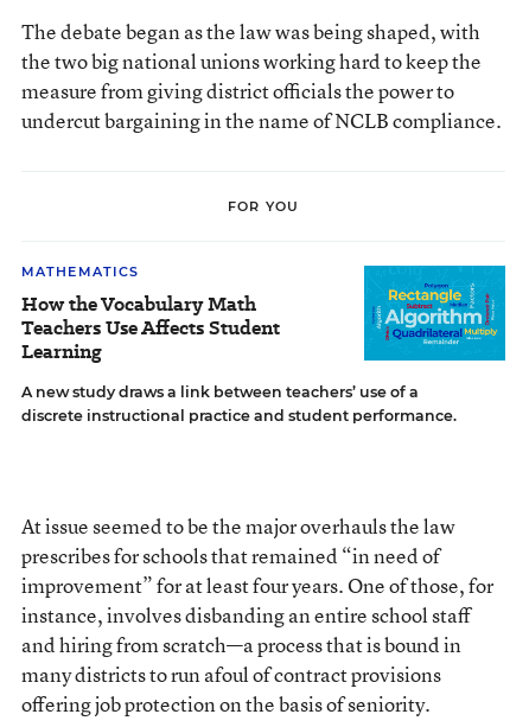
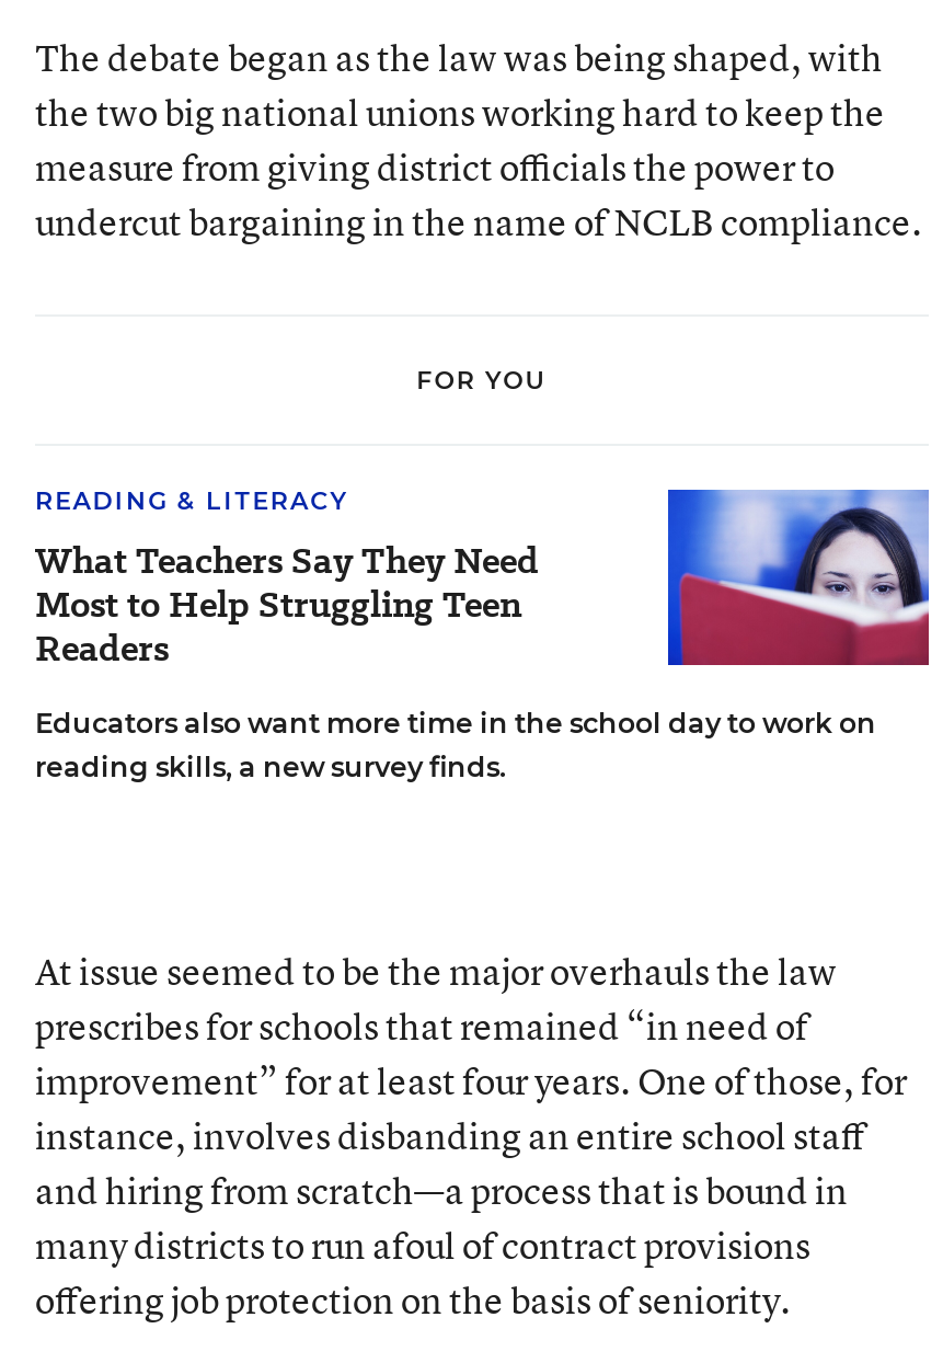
[21,263,280,365] MATHEMATICS | How the Vocabulary Math | Teachers Use Affects Student | Learning -> [35,485,539,674] READING & LITERACY | What Teachers Say They Need | Most to Help Struggling Teen | Readers
[21,264,506,425] [image] | A new study draws a link between teachers’ use of a | discrete instructional practice and student performance. -> [35,488,931,783] [image] | Educators also want more time in the school day to work on | reading skills, a new survey finds.

